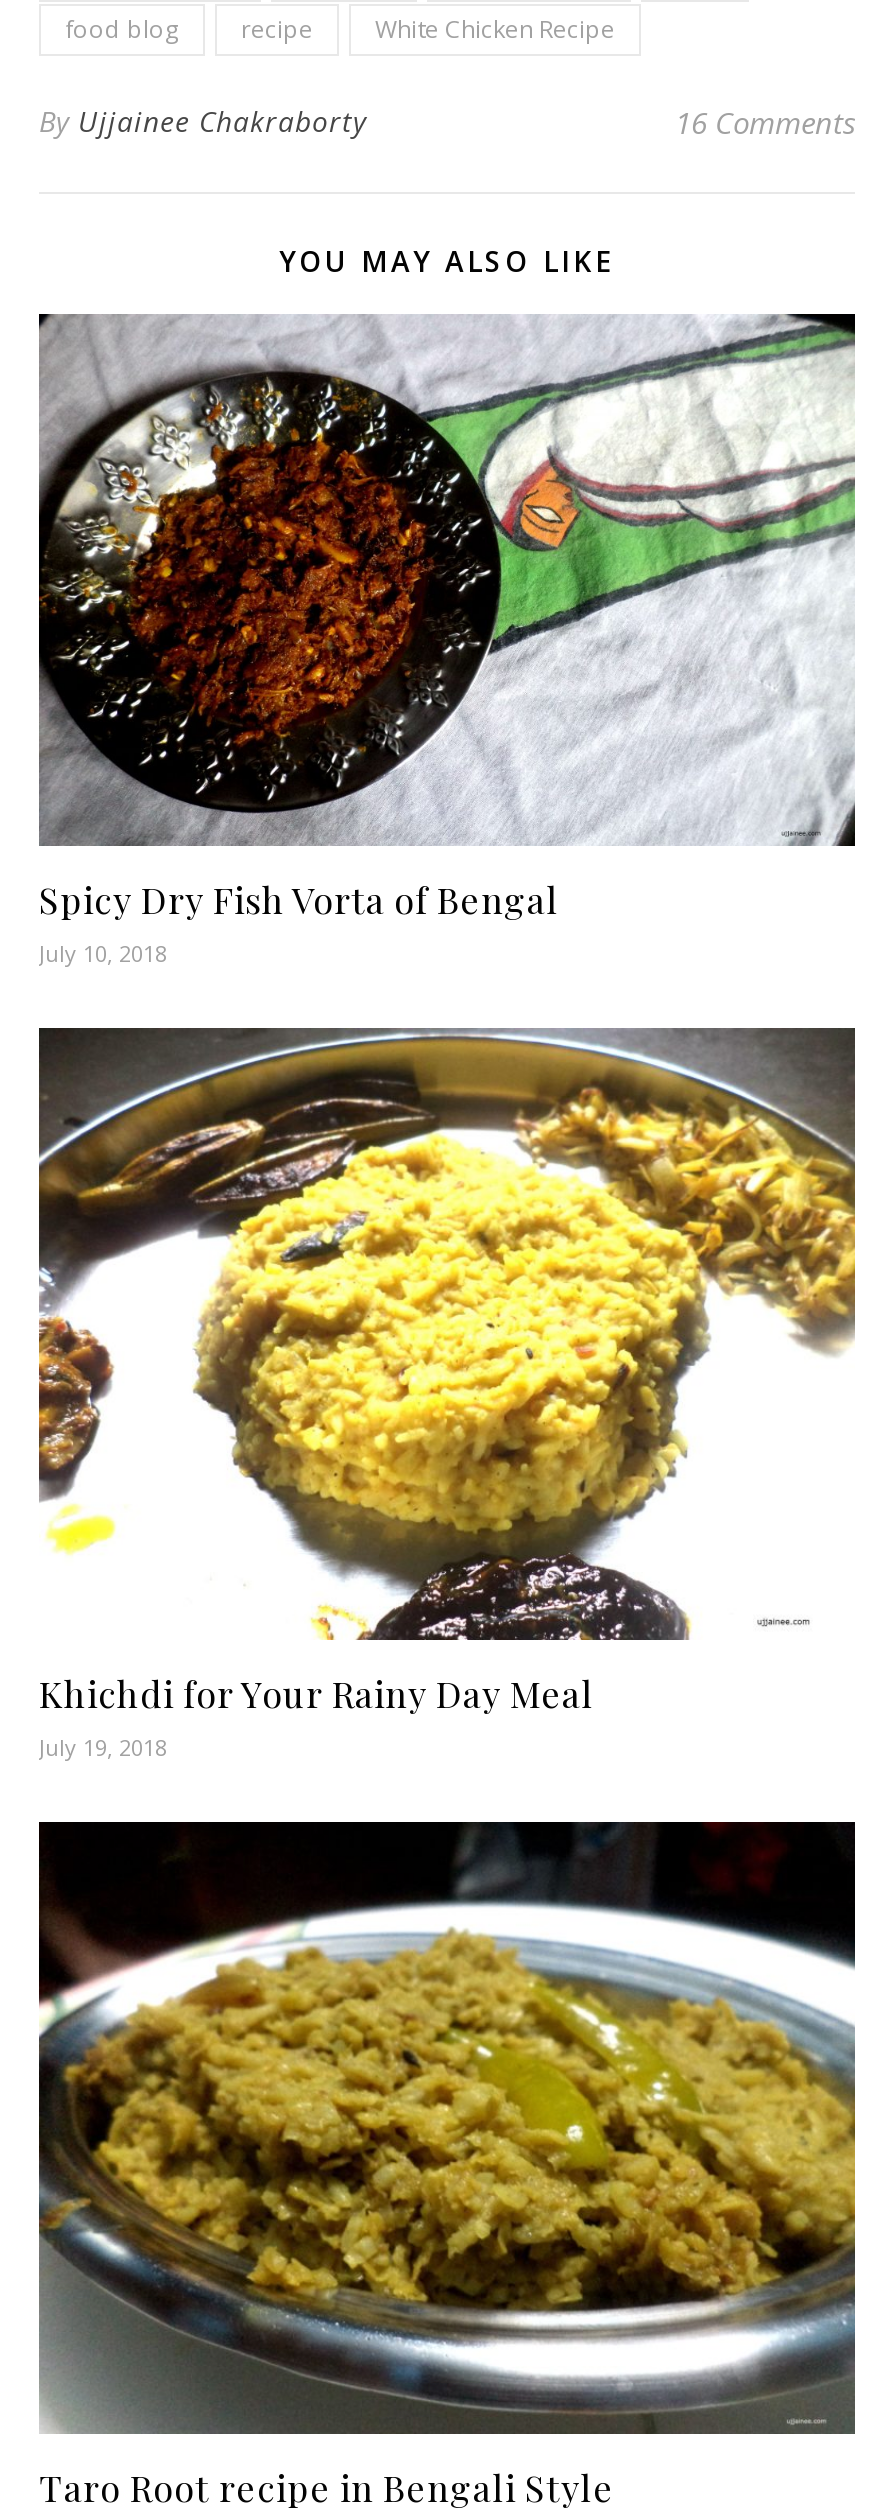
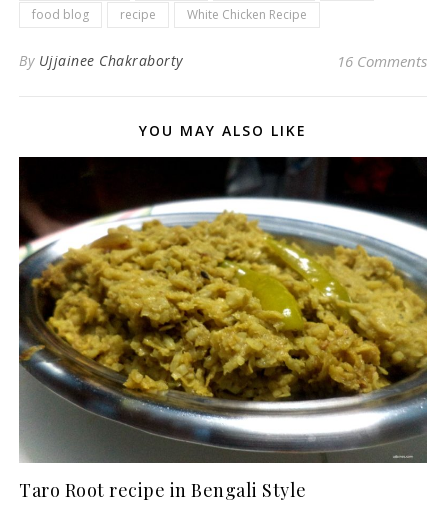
[37,312,857,969] [image] | Spicy Dry Fish Vorta of Bengal | July 10, 2018 -> none
[37,1026,857,1763] [image] | Khichdi for Your Rainy Day Meal | July 19, 2018 -> none

